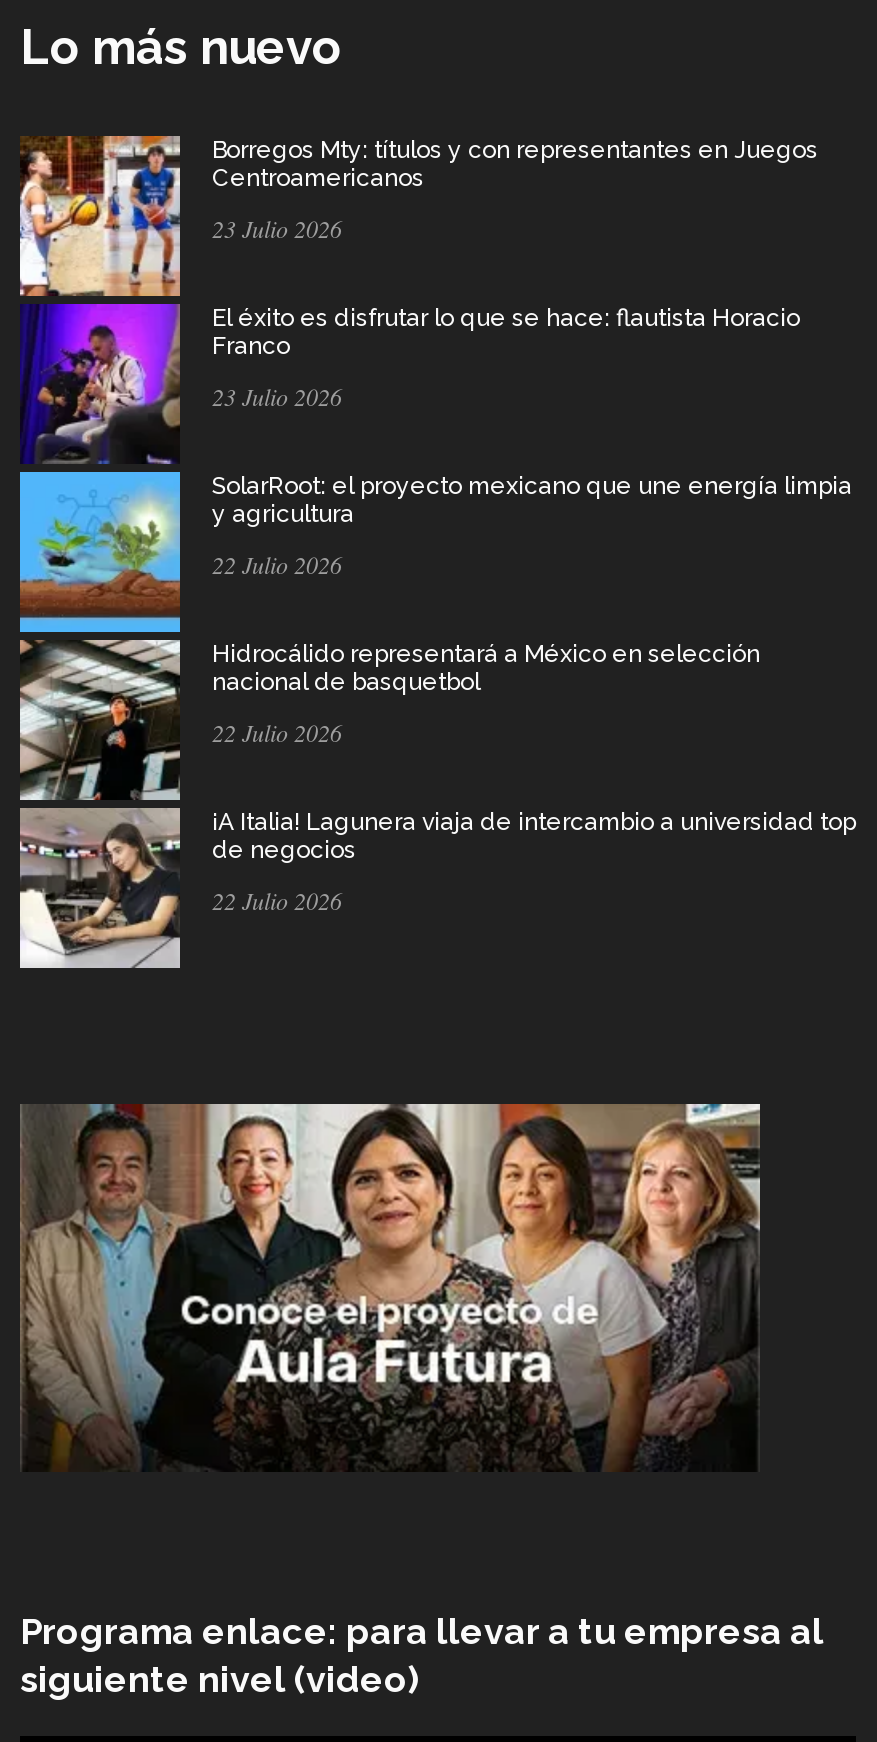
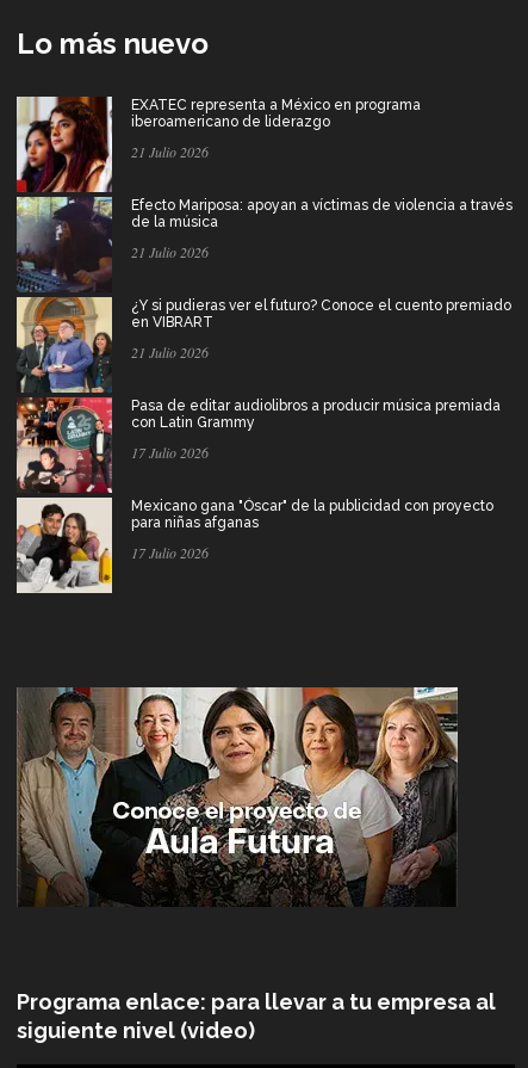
[18,134,818,968] [image] | Borregos Mty: títulos y con representantes en Juegos | Centroamericanos -> [15,95,421,592] [image] | EXATEC representa a México en programa | iberoamericano de liderazgo
[212,212,342,244] 23 Julio 2026 -> [131,142,209,161] 21 Julio 2026
[212,304,800,360] El éxito es disfrutar lo que se hace: flautista Horacio | Franco -> [131,197,513,230] Efecto Mariposa: apoyan a víctimas de violencia a través | de la música
[212,380,342,412] 23 Julio 2026 -> [131,242,209,261] 21 Julio 2026
[212,472,852,528] SolarRoot: el proyecto mexicano que une energía limpia | y agricultura -> [131,297,511,330] ¿Y si pudieras ver el futuro? Conoce el cuento premiado | en VIBRART
[212,548,342,580] 22 Julio 2026 -> [131,342,209,361] 21 Julio 2026
[212,640,760,696] Hidrocálido representará a México en selección | nacional de basquetbol -> [131,397,501,431] Pasa de editar audiolibros a producir música premiada | con Latin Grammy
[212,716,342,748] 22 Julio 2026 -> [131,443,209,462] 17 Julio 2026
[212,808,856,864] ¡A Italia! Lagunera viaja de intercambio a universidad top | de negocios -> [131,497,493,531] Mexicano gana "Óscar" de la publicidad con proyecto | para niñas afganas
[212,884,342,916] 22 Julio 2026 -> [131,543,209,562] 17 Julio 2026

